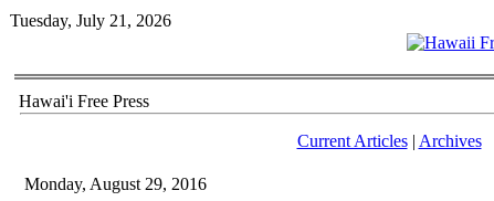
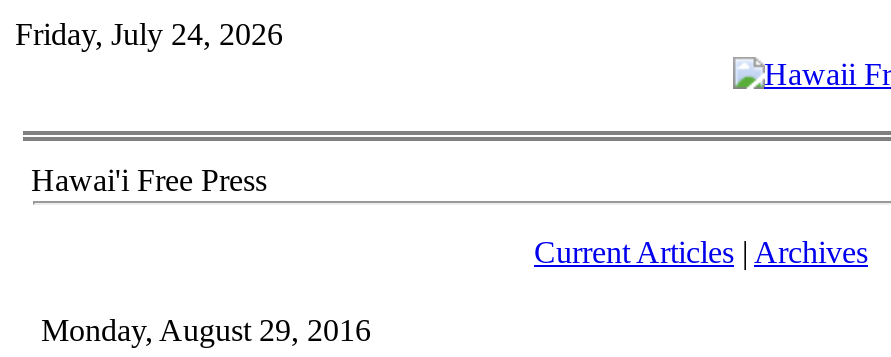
[10,11,171,30] Tuesday, July 21, 2026 -> [15,17,283,51] Friday, July 24, 2026

